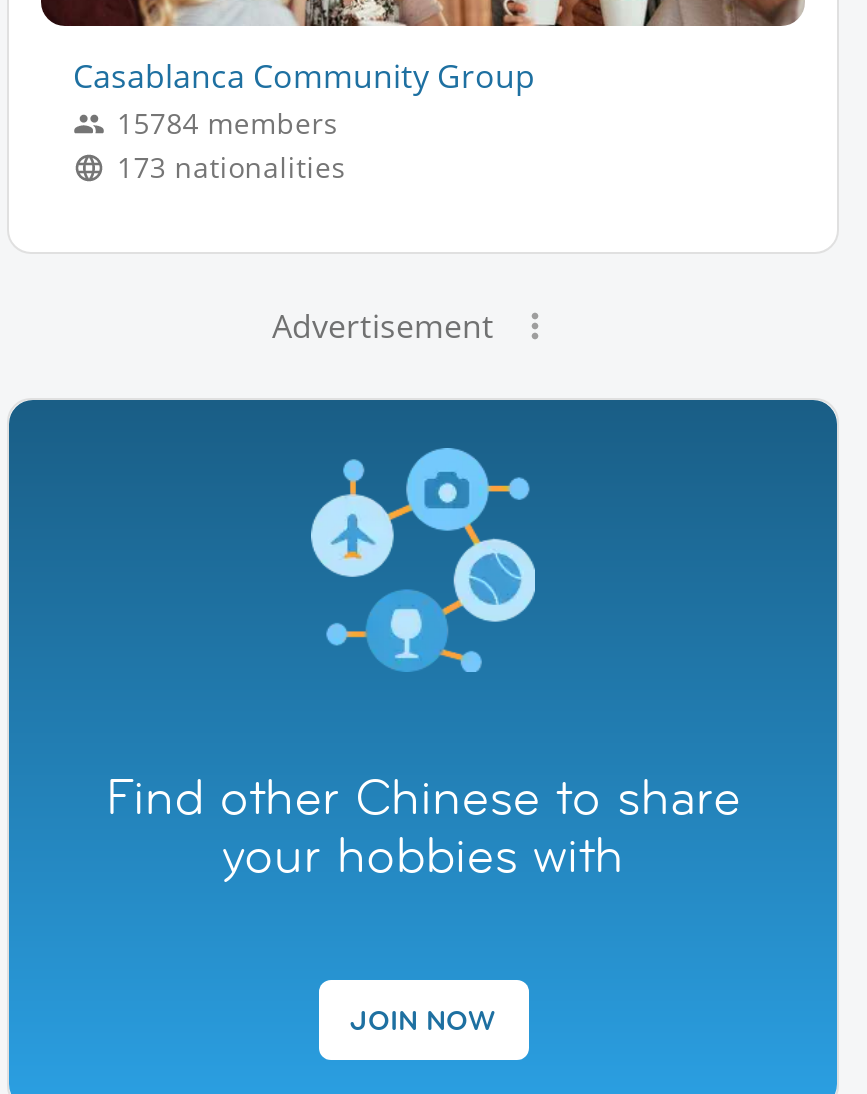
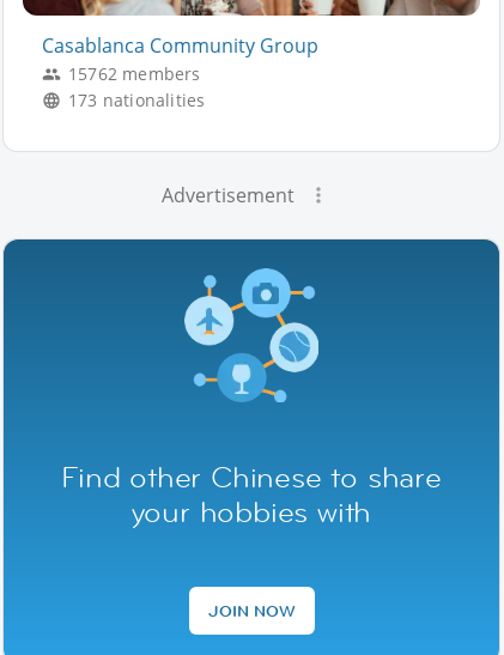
[117,105,338,143] 15784 members -> [68,63,201,85] 15762 members

